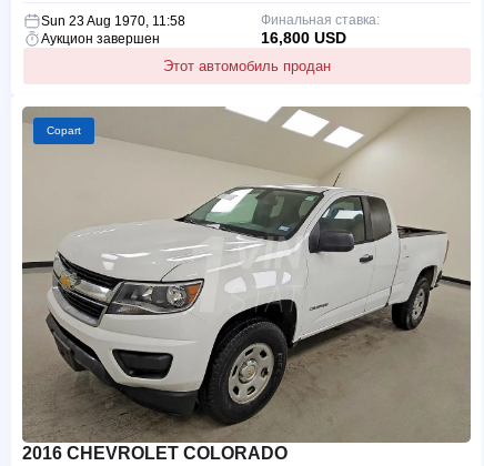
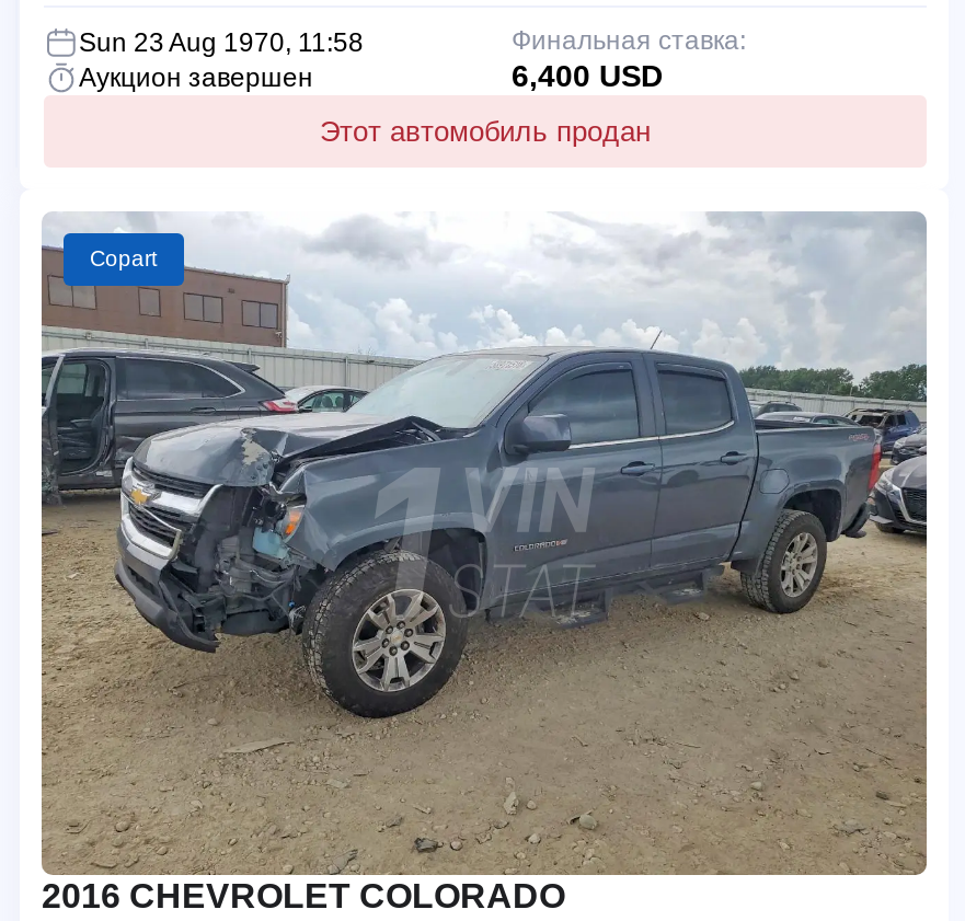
[260,28,346,46] 16,800 USD -> [512,57,663,92] 6,400 USD
[22,105,471,440] [image] -> [39,211,927,871] [image]

